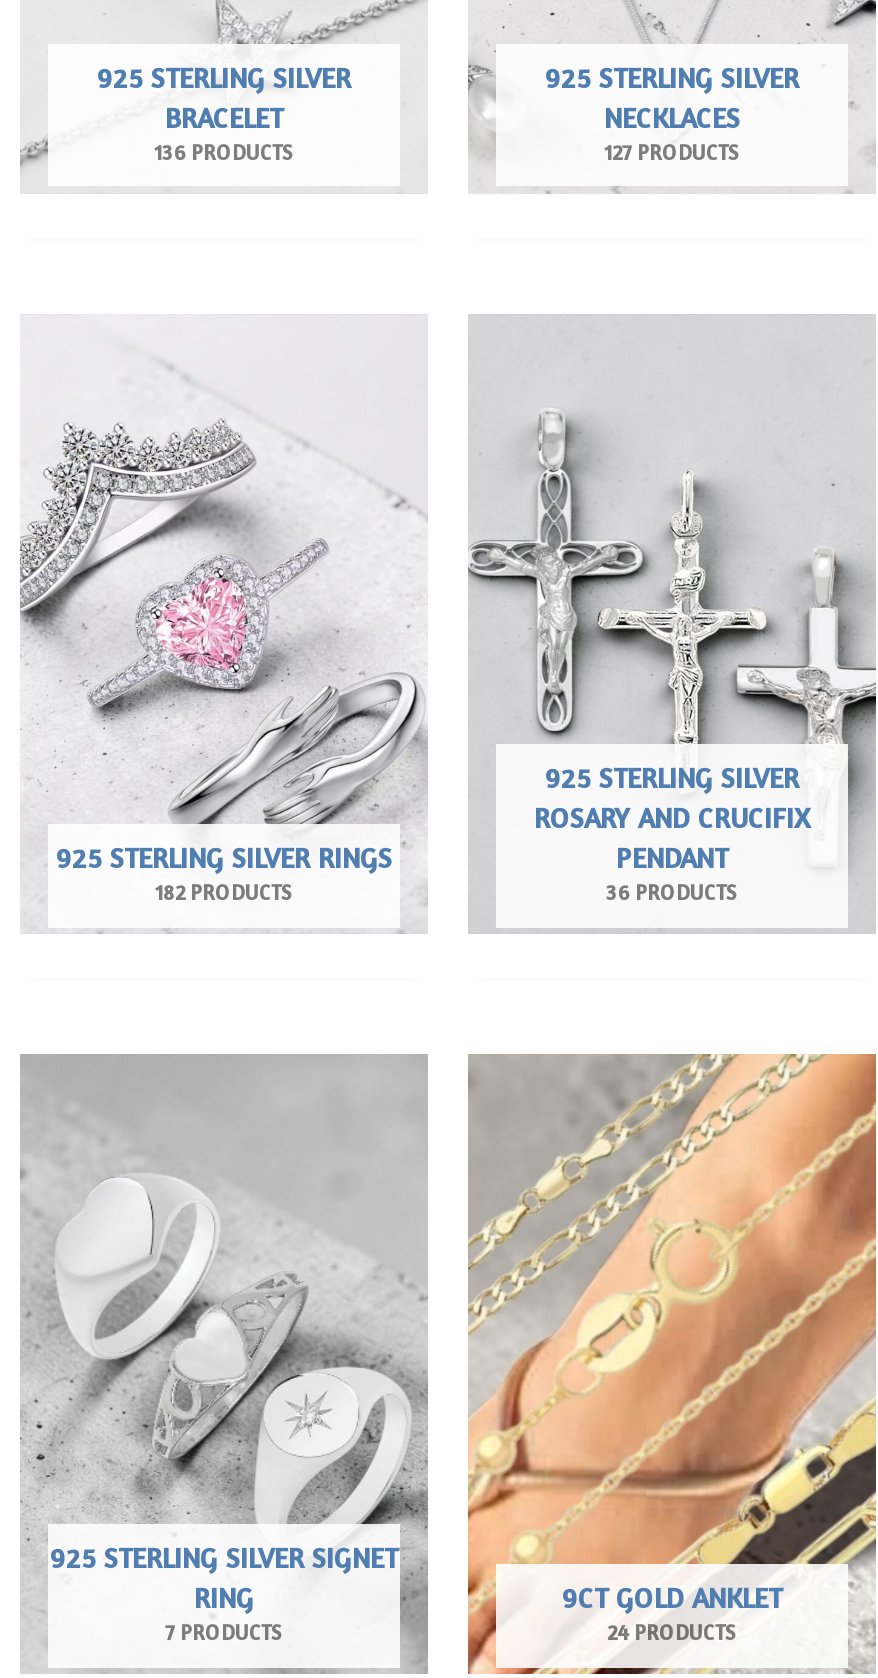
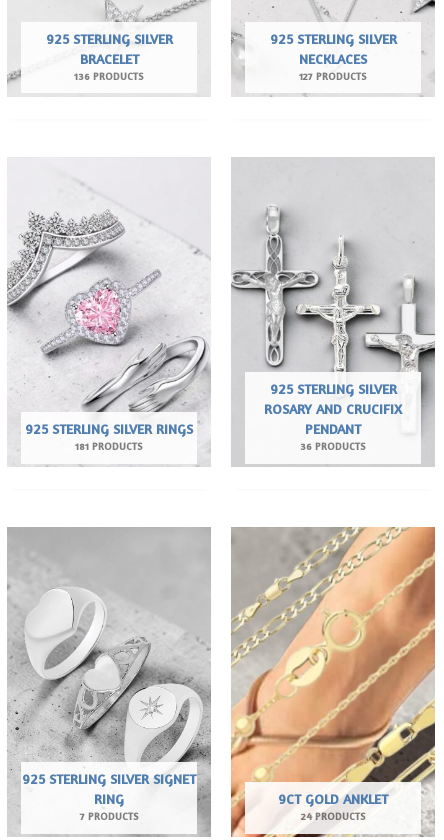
[155,880,293,904] 182 PRODUCTS -> [75,440,143,452] 181 PRODUCTS

